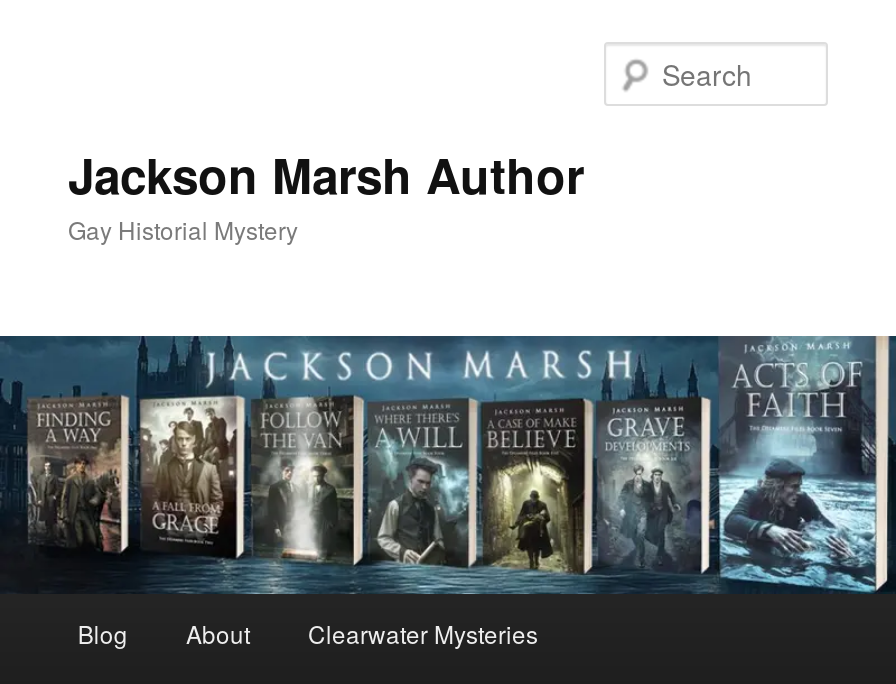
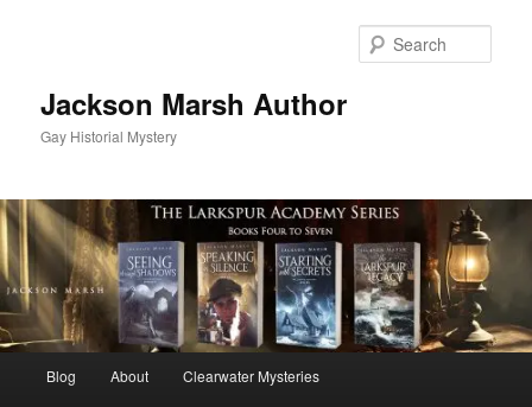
[6,334,890,596] [image] -> [4,198,528,354] [image]

